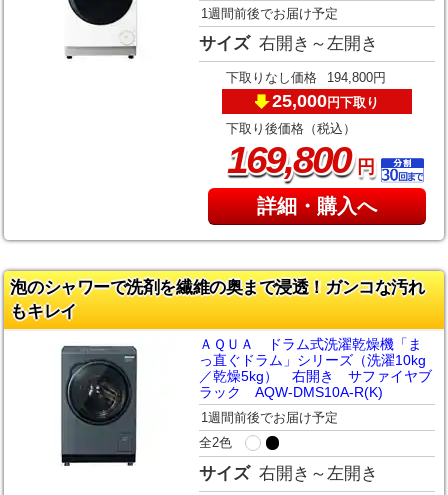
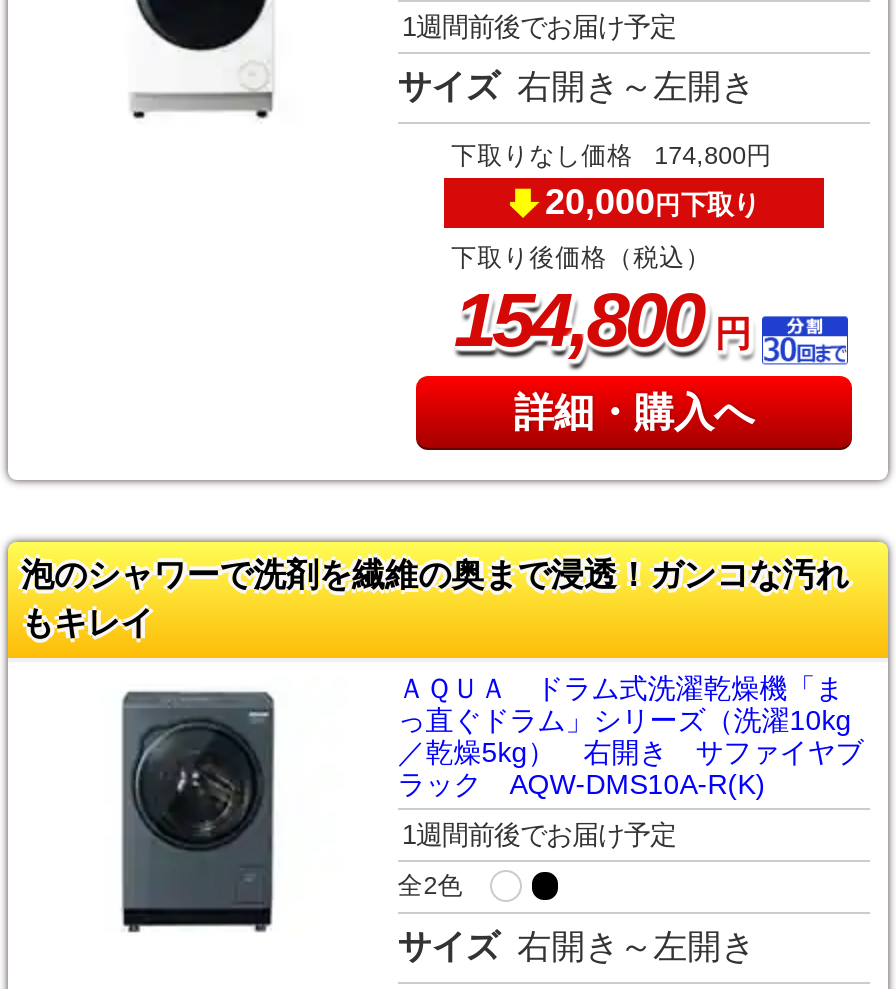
[226,71,386,85] 下取りなし価格 194,800円 -> [451,141,772,169] 下取りなし価格 174,800円
[272,91,379,111] 25,000円下取り -> [545,181,759,221] 20,000円下取り
[227,136,374,182] 169,800 円 -> [455,273,748,365] 154,800 円

